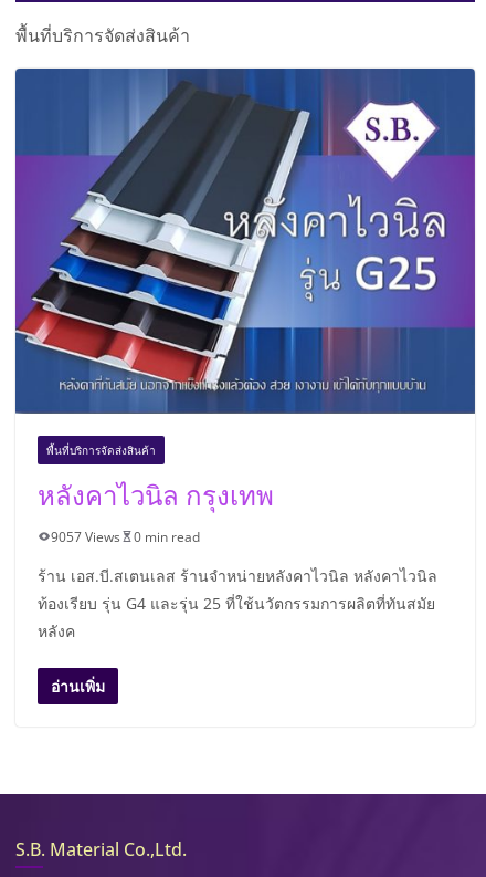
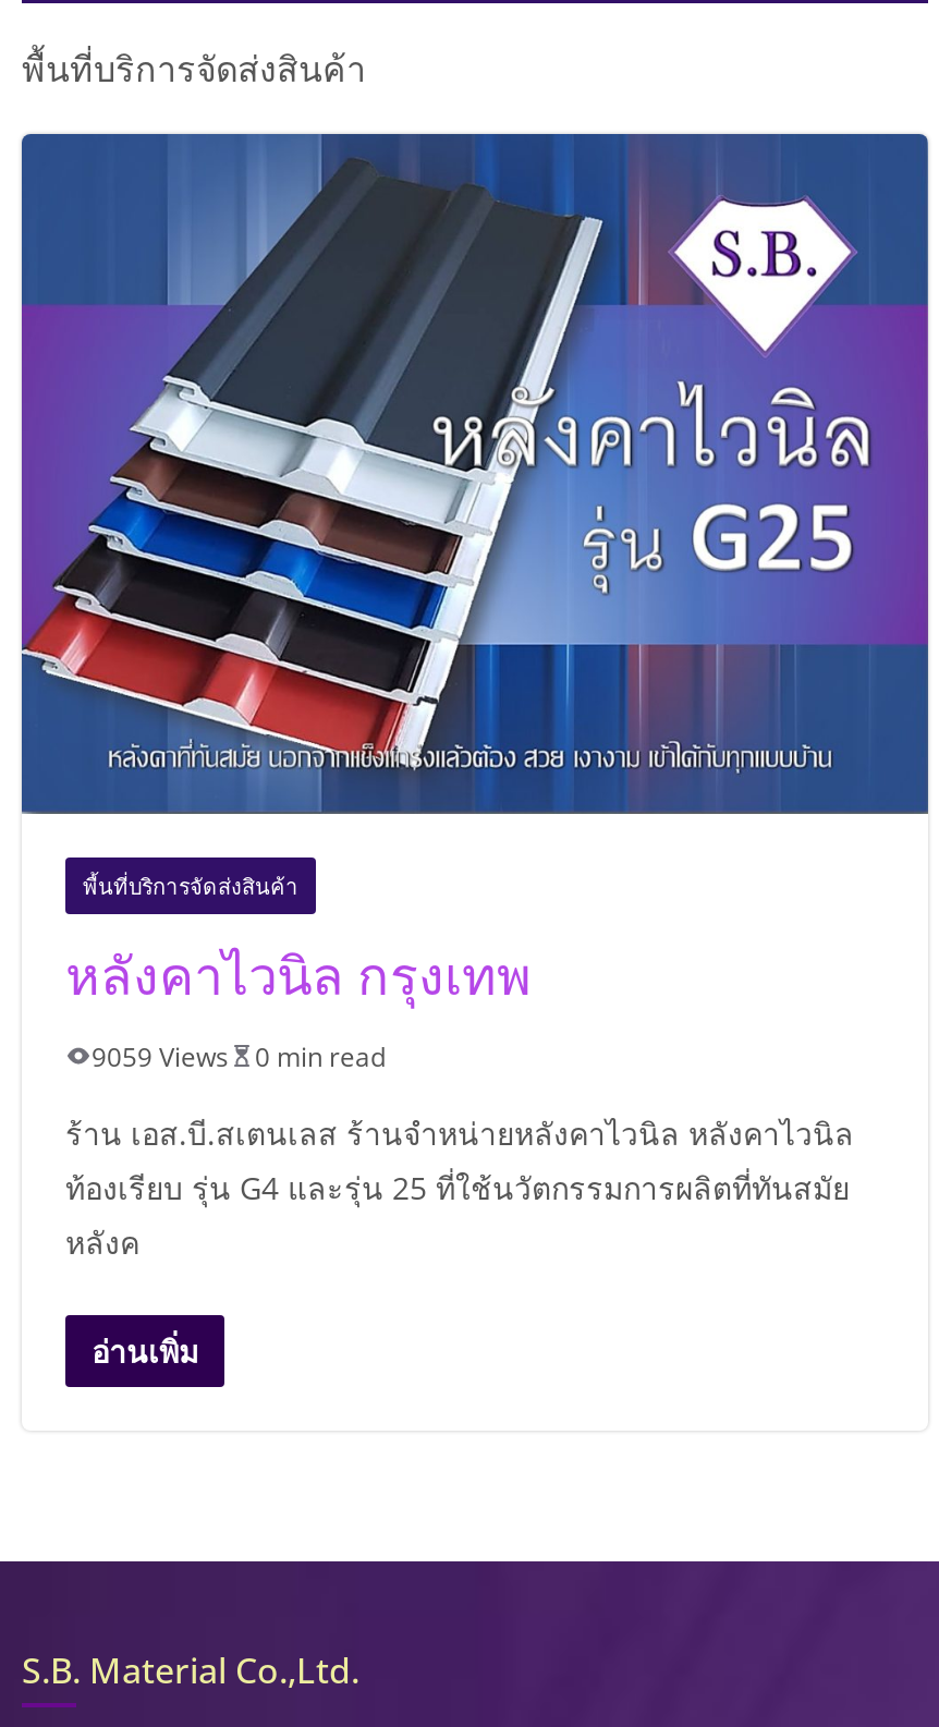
[51,527,200,546] 9057 Views 0 min read -> [92,1038,386,1075] 9059 Views 0 min read

